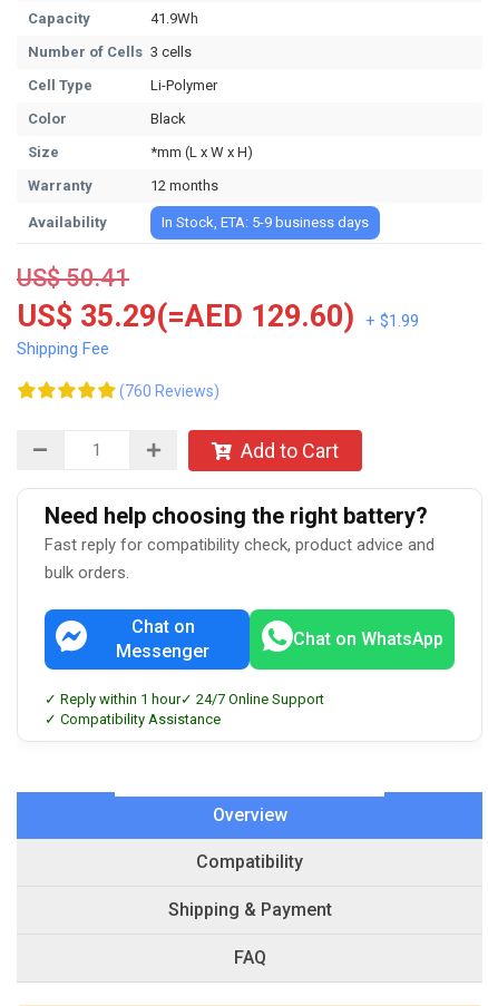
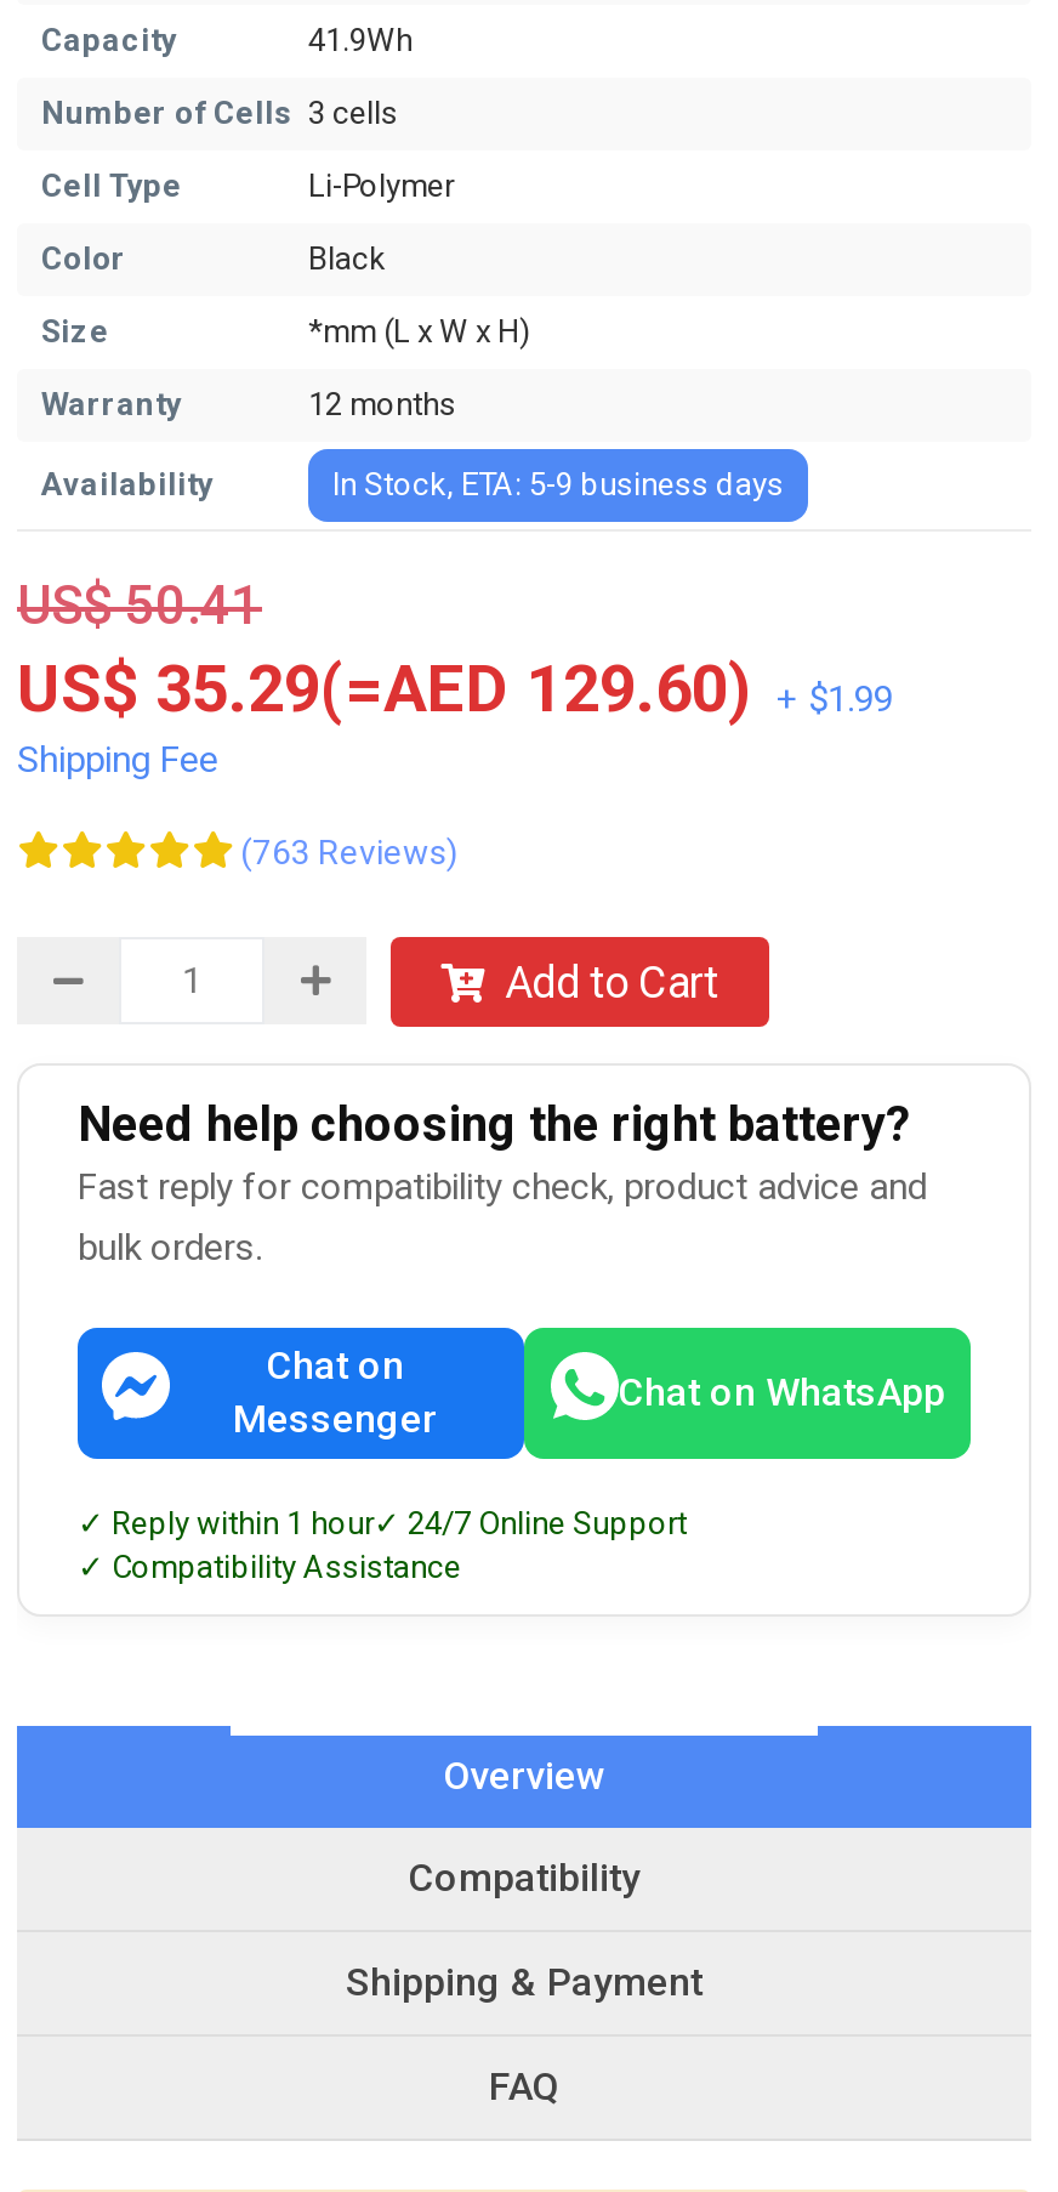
[119,382,219,400] (760 Reviews) -> [240,833,459,871] (763 Reviews)

